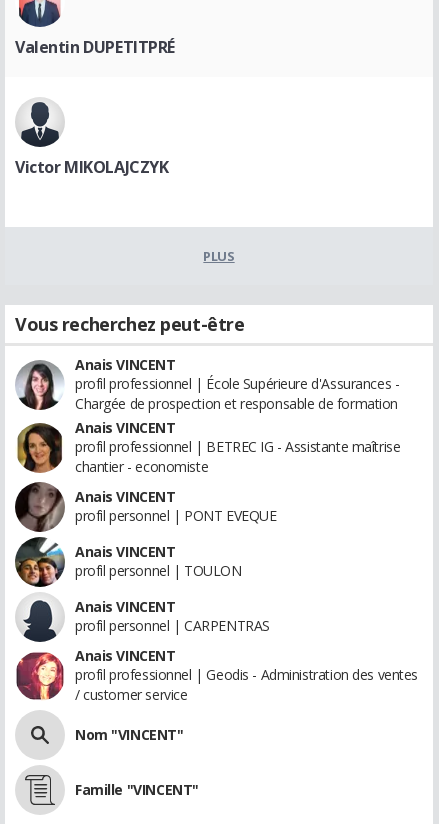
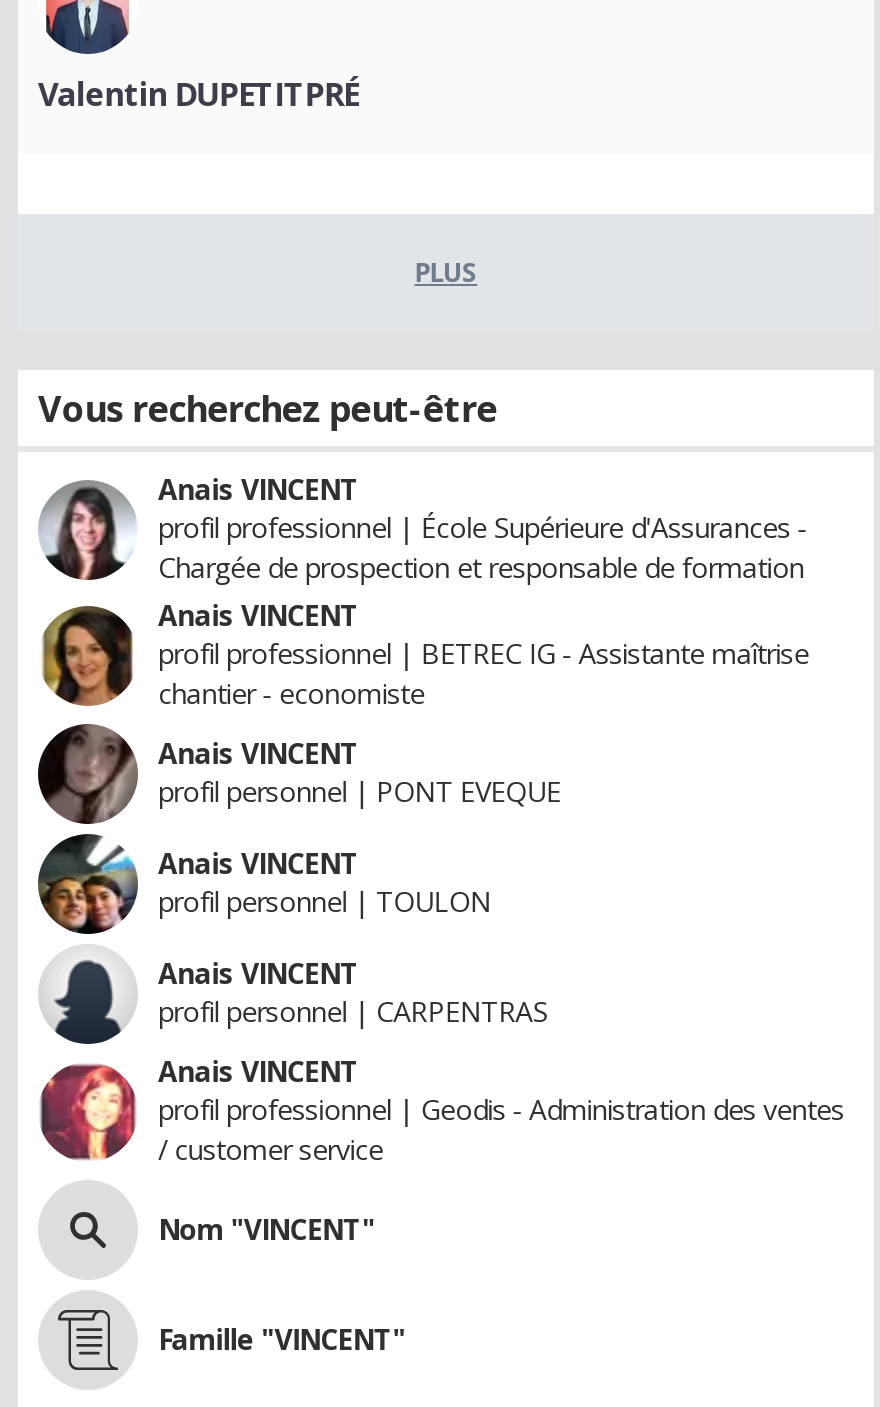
[15,99,168,178] [image] | Victor MIKOLAJCZYK -> none

